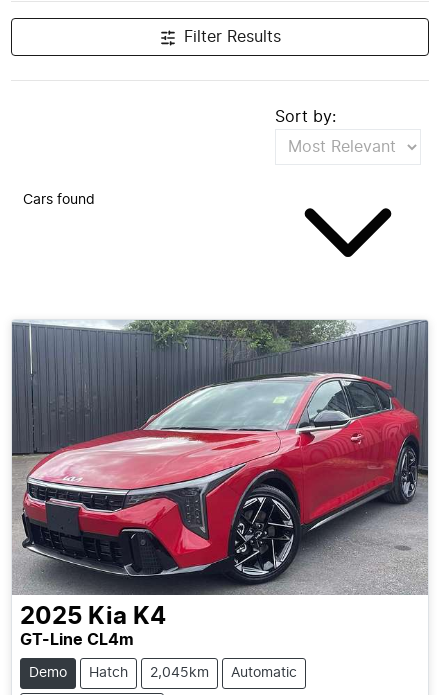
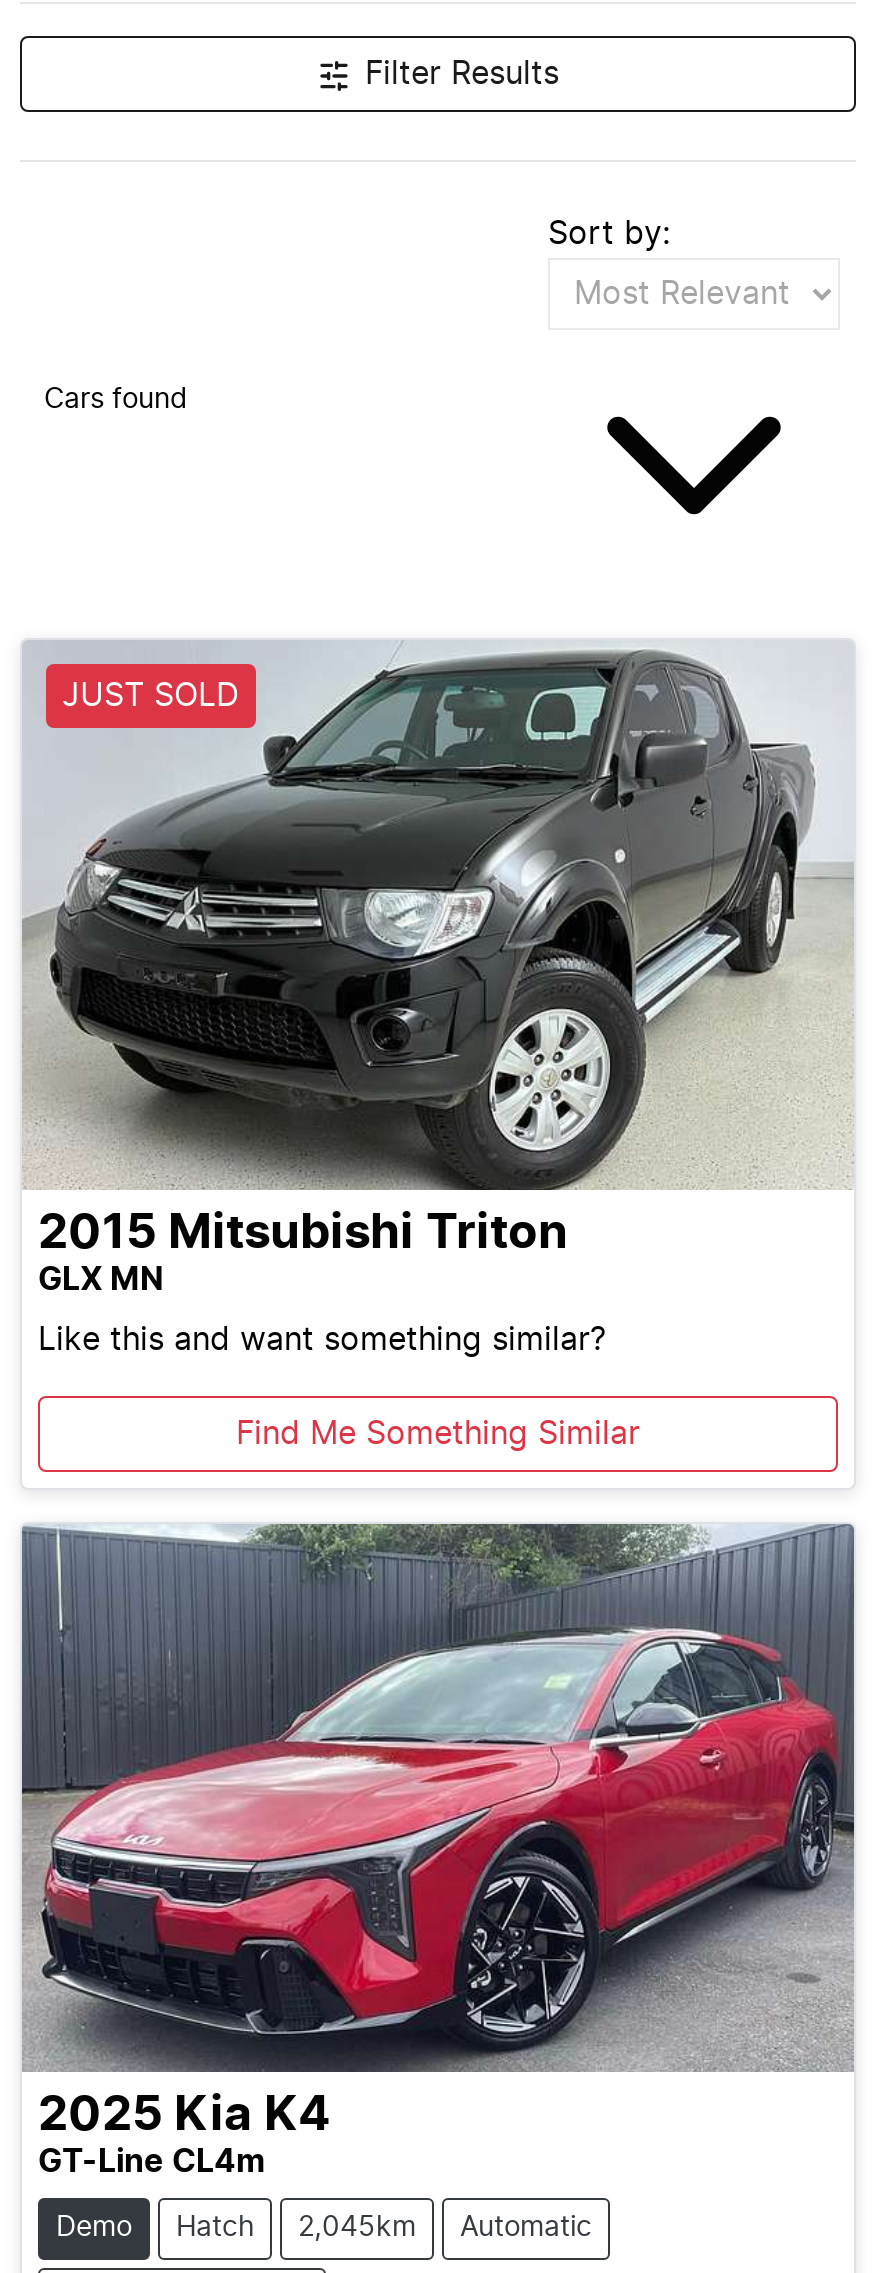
none -> [22,640,852,1190] [image] | JUST SOLD
none -> [38,1209,640,1449] 2015 Mitsubishi Triton | GLX MN | Like this and want something similar? | Find Me Something Similar

